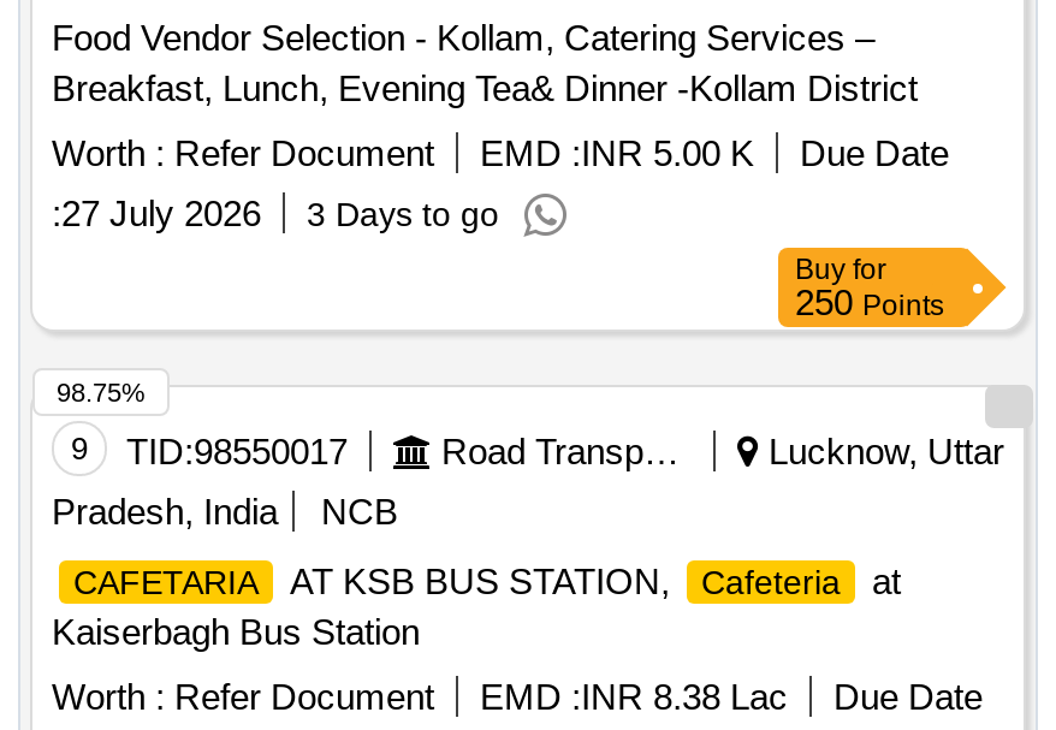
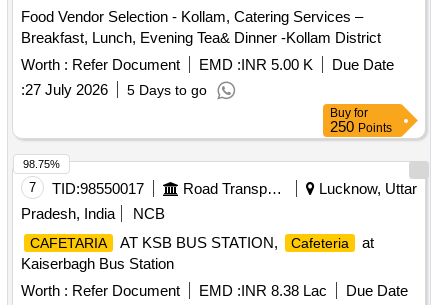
[52,193,499,234] :27 July 2026 3 Days to go -> [21,81,207,98] :27 July 2026 5 Days to go
[71,431,348,472] 9 TID:98550017 -> [29,180,144,197] 7 TID:98550017

